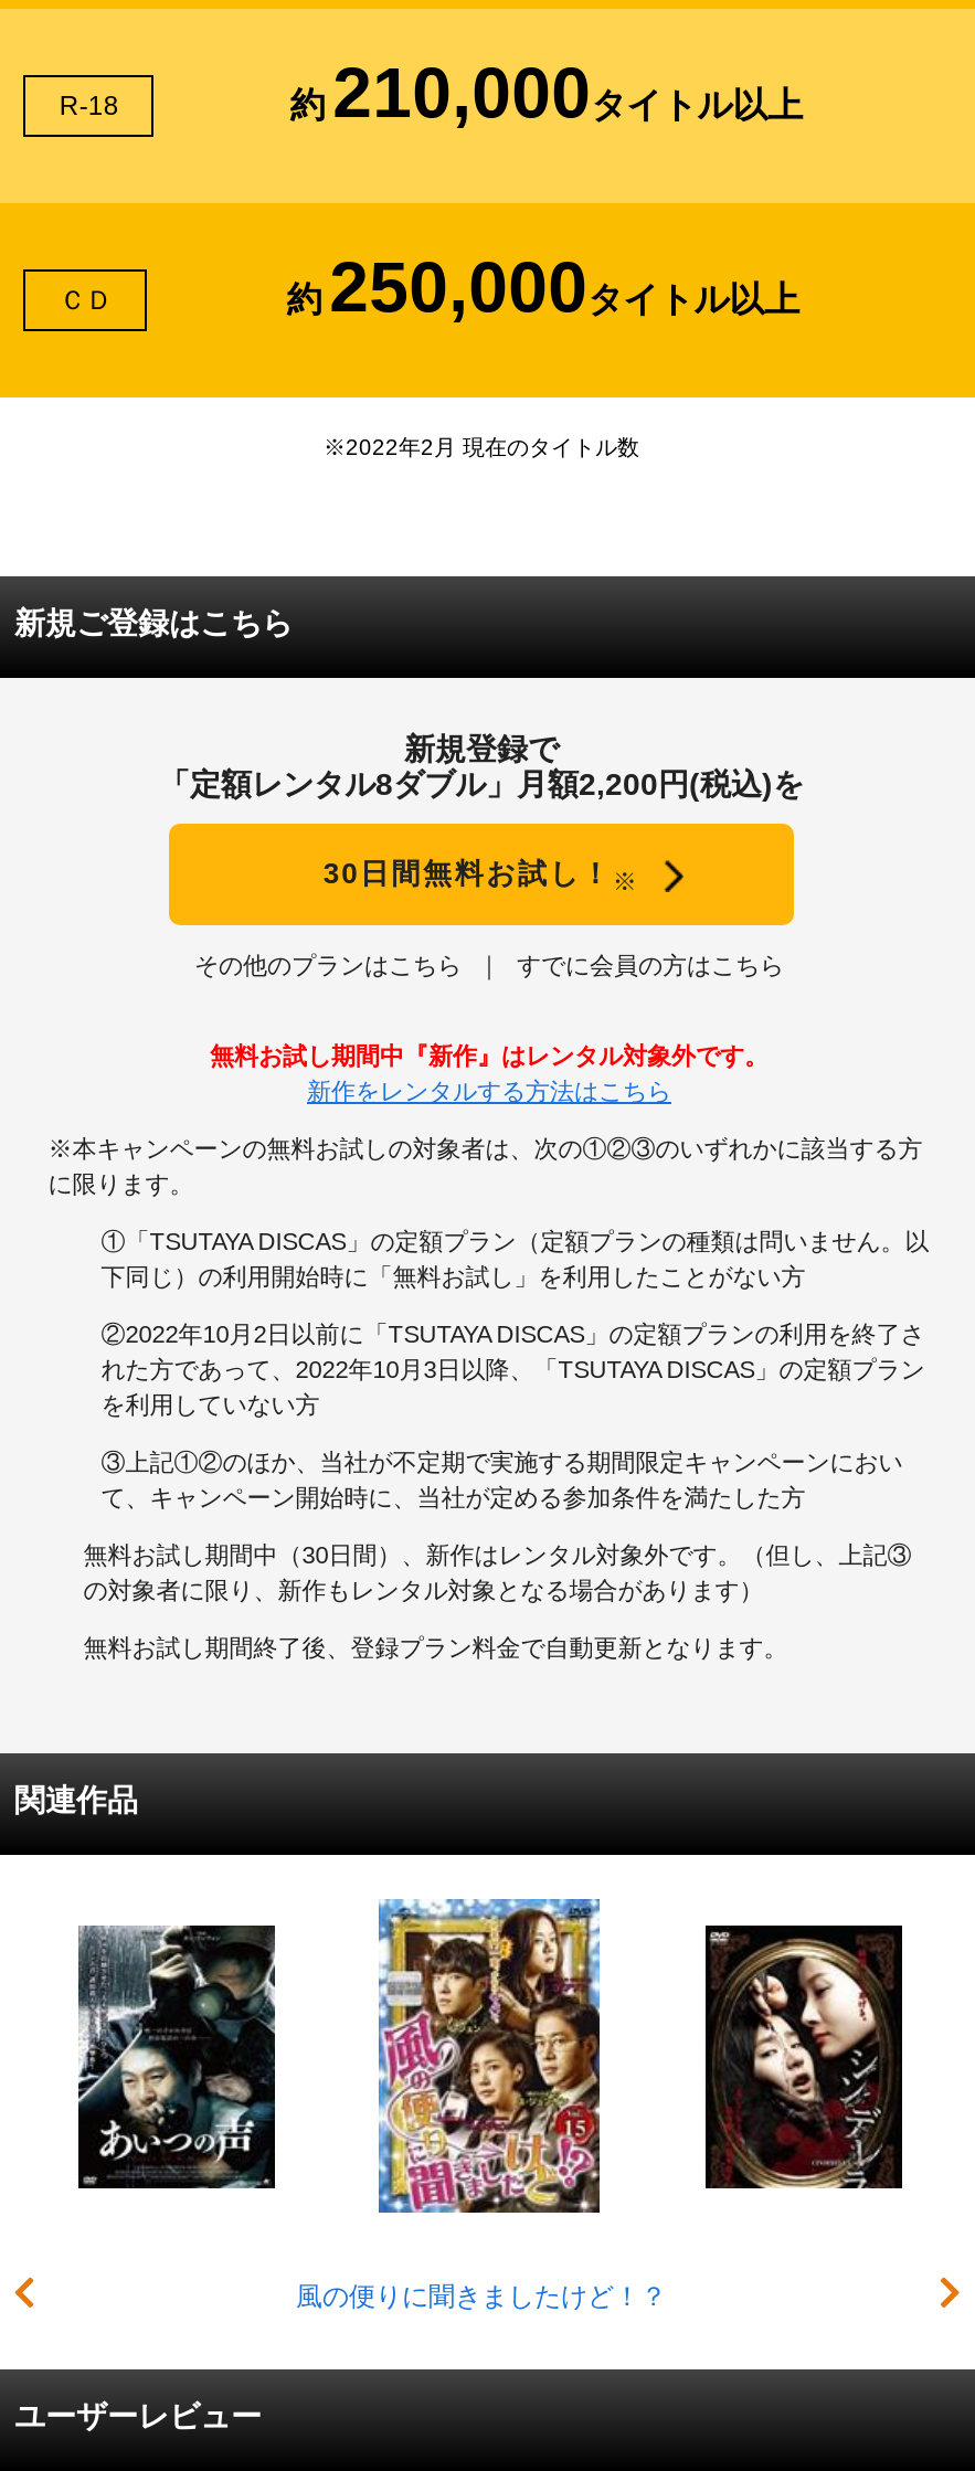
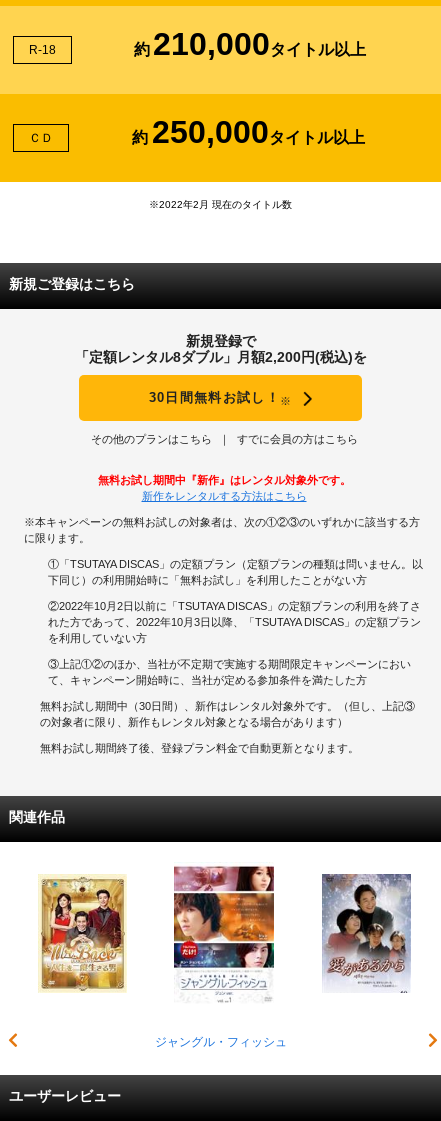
[296,1897,667,2312] [image] | 風の便りに聞きましたけど！？ -> [154,862,286,1049] [image] | ジャングル・フィッシュ
[76,1923,277,2191] [image] -> [38,874,127,993] [image]
[703,1923,904,2191] [image] -> [321,873,412,993] [image]

